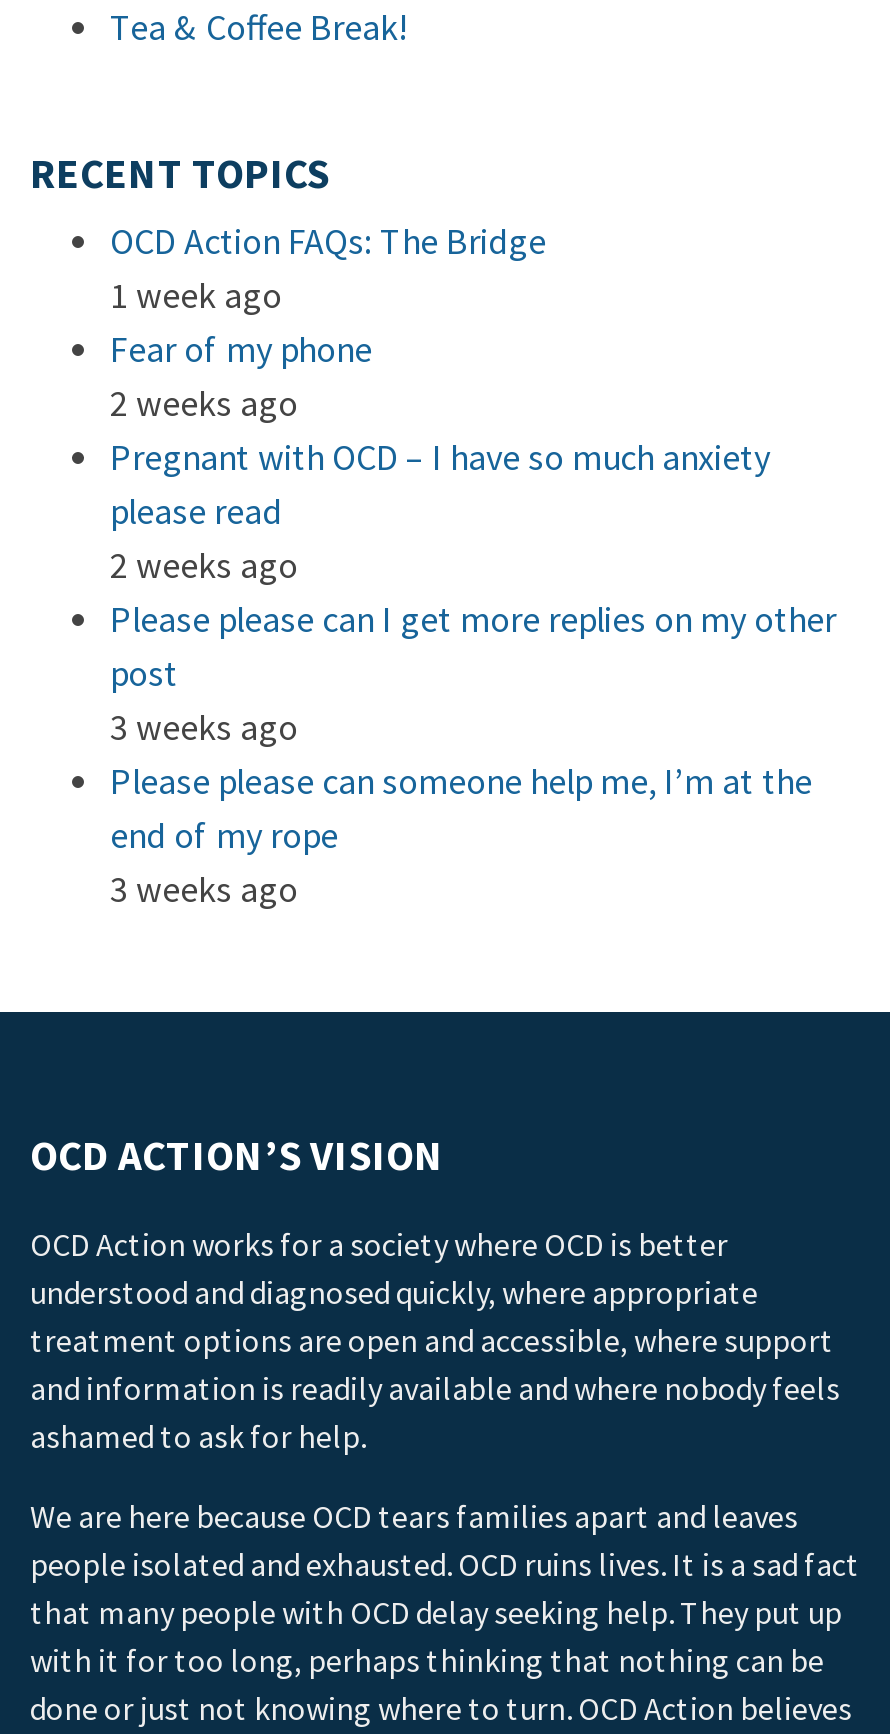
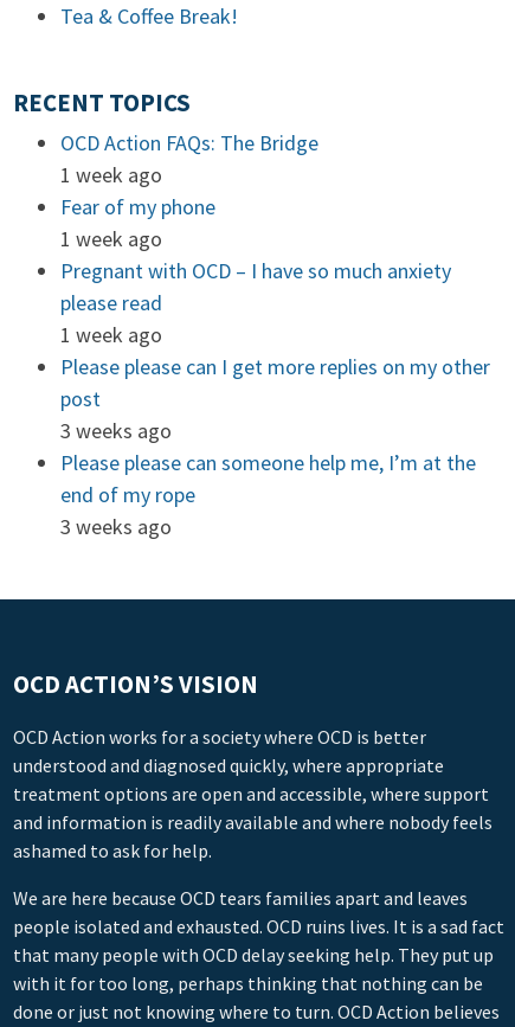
[110,380,298,426] 2 weeks ago -> [60,225,162,252] 1 week ago
[110,542,298,588] 2 weeks ago -> [60,321,162,348] 1 week ago

